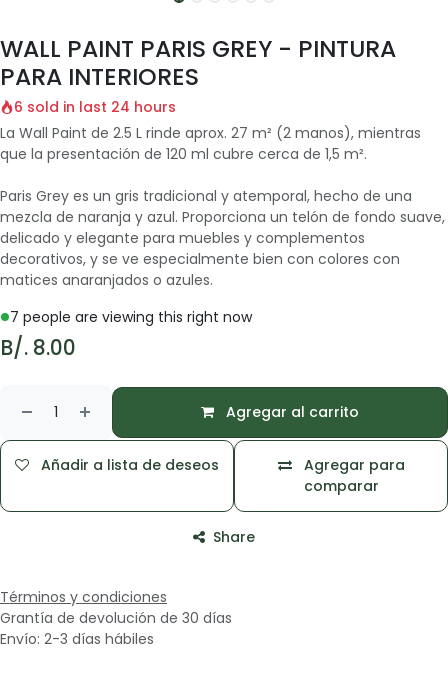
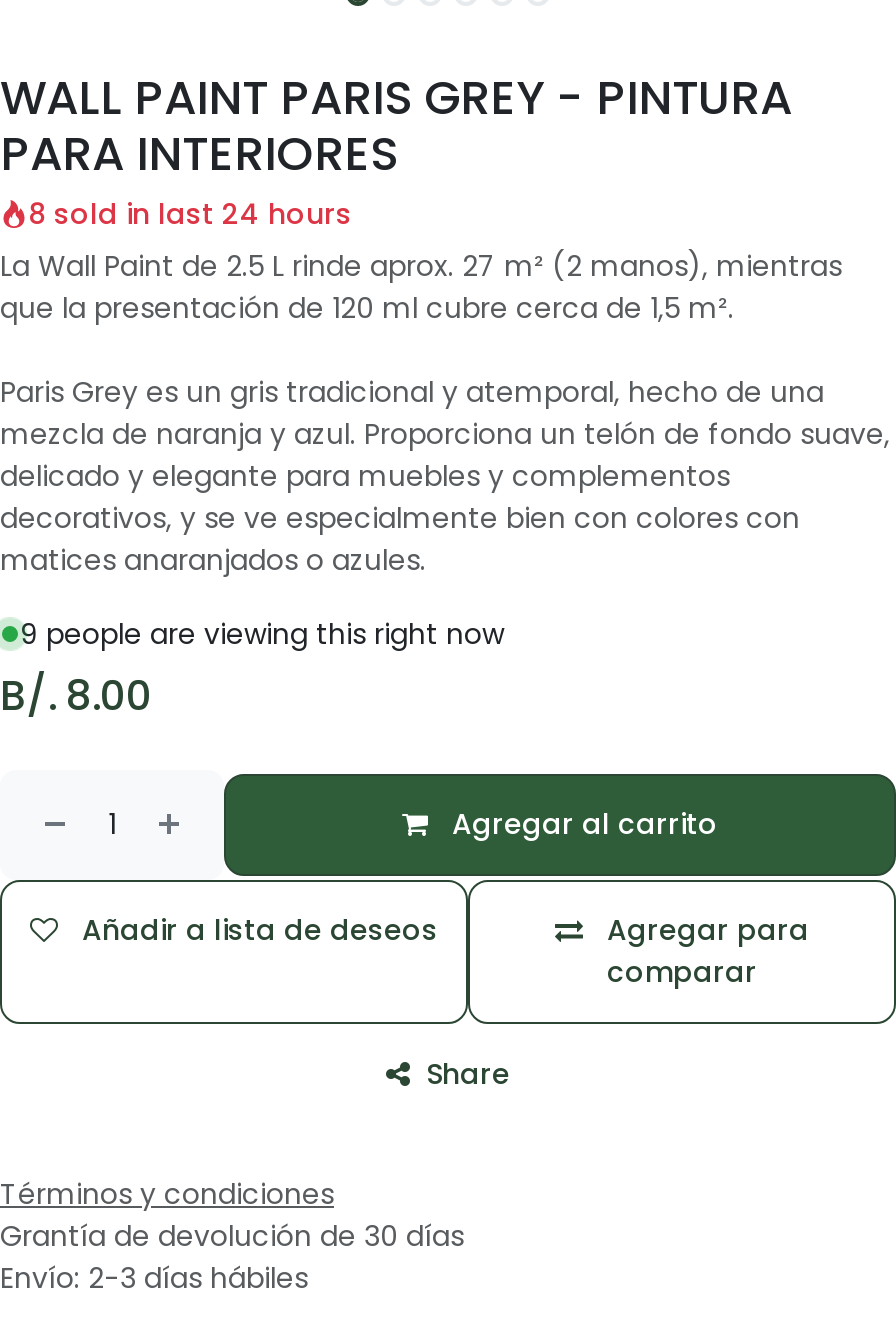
[14,96,176,116] 6 sold in last 24 hours -> [28,193,352,233] 8 sold in last 24 hours
[10,306,252,326] 7 people are viewing this right now -> [20,613,504,653] 9 people are viewing this right now

